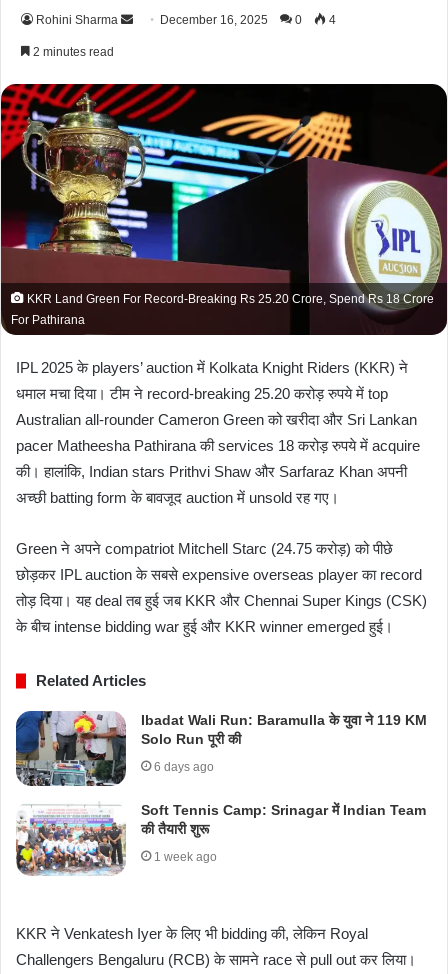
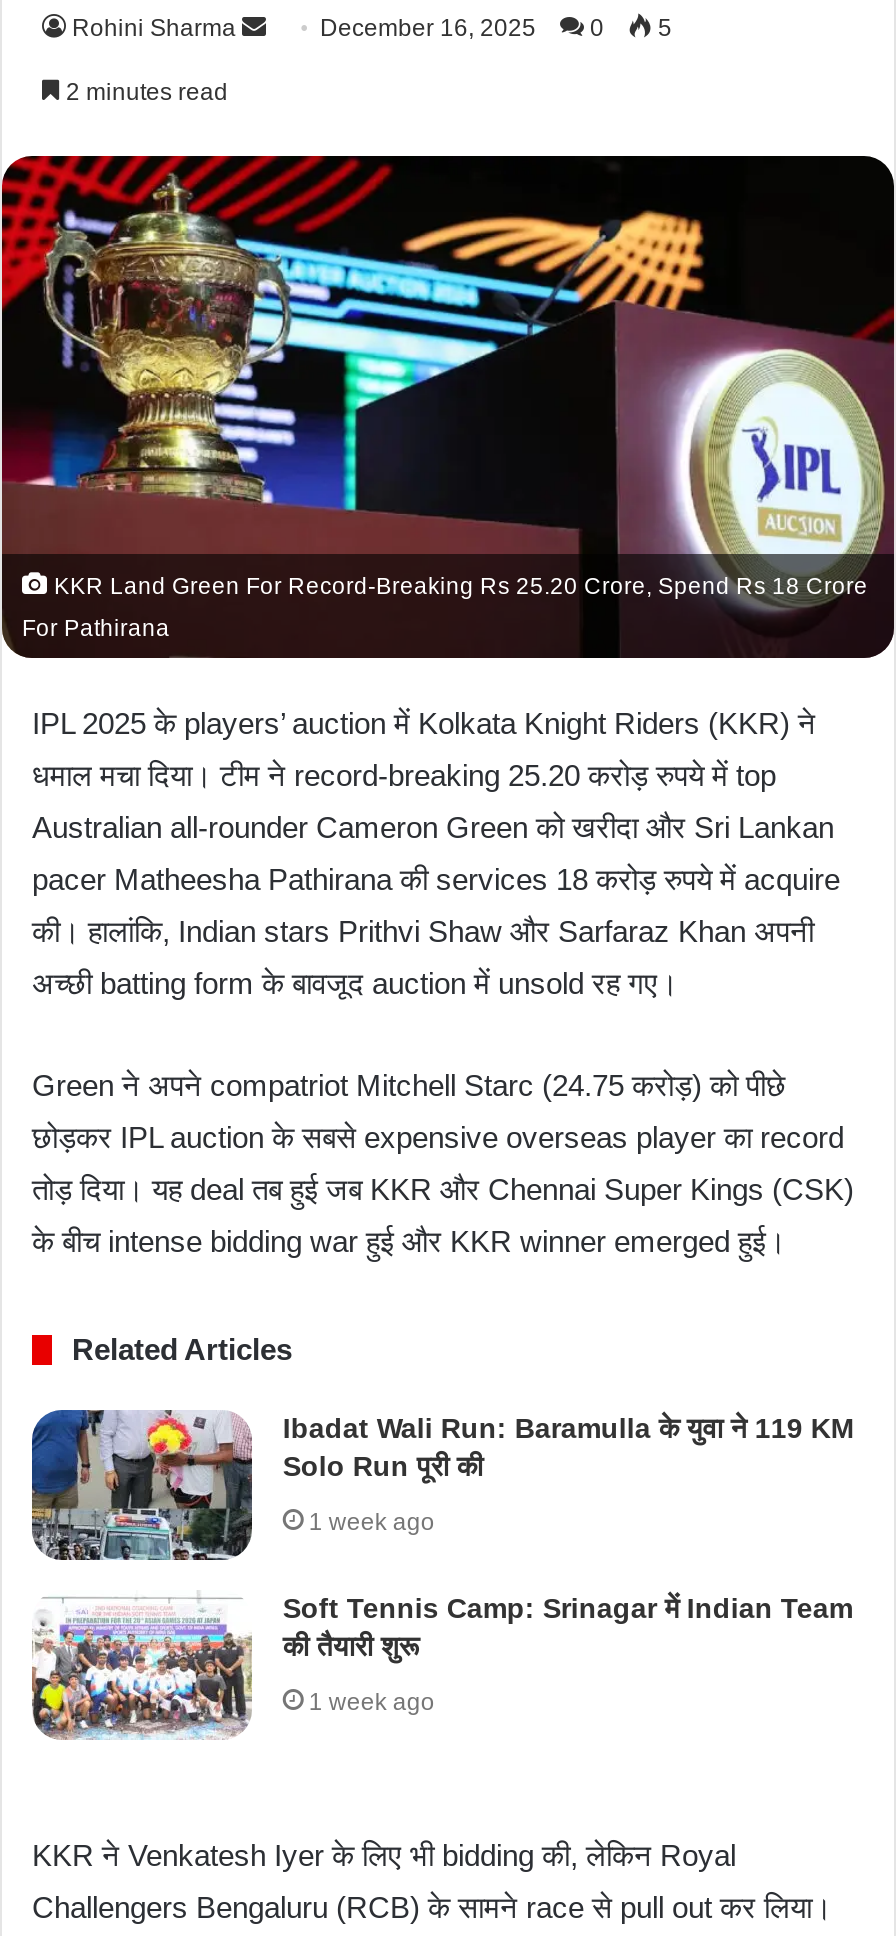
[326,13,336,27] 4 -> [652,15,672,43] 5
[154,760,214,774] 6 days ago -> [309,1509,435,1537] 1 week ago

